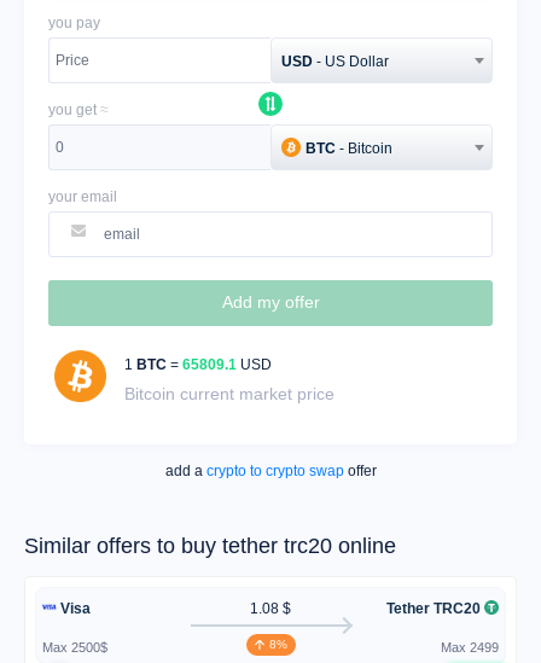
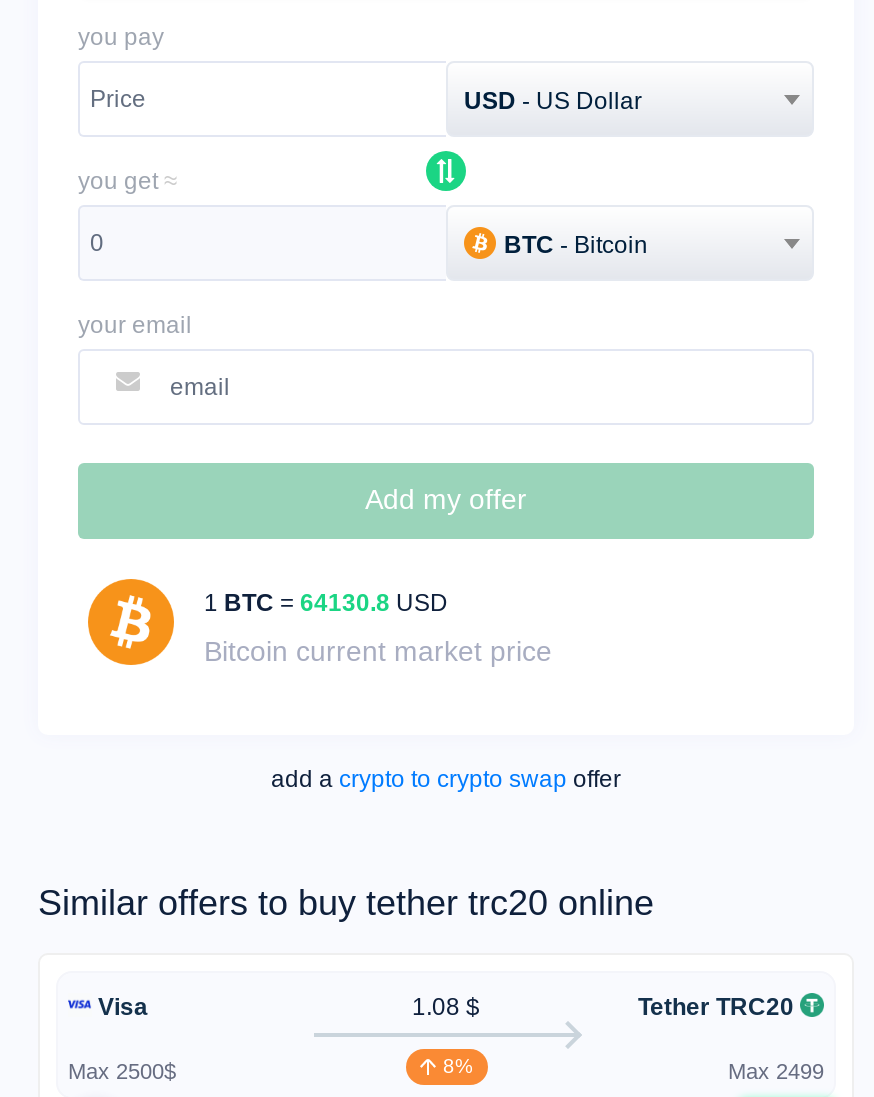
[124,356,272,373] 1 BTC = 65809.1 USD -> [204,589,448,617] 1 BTC = 64130.8 USD

